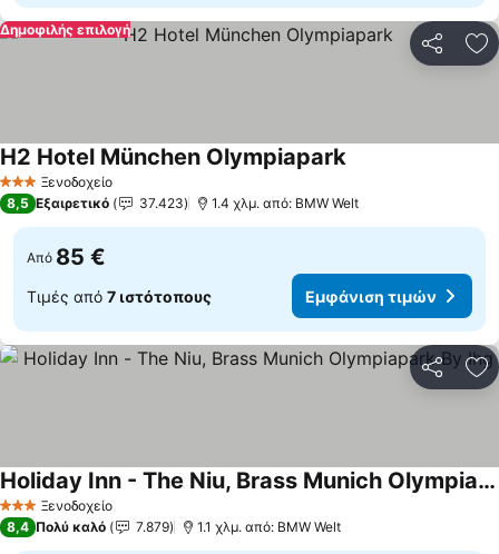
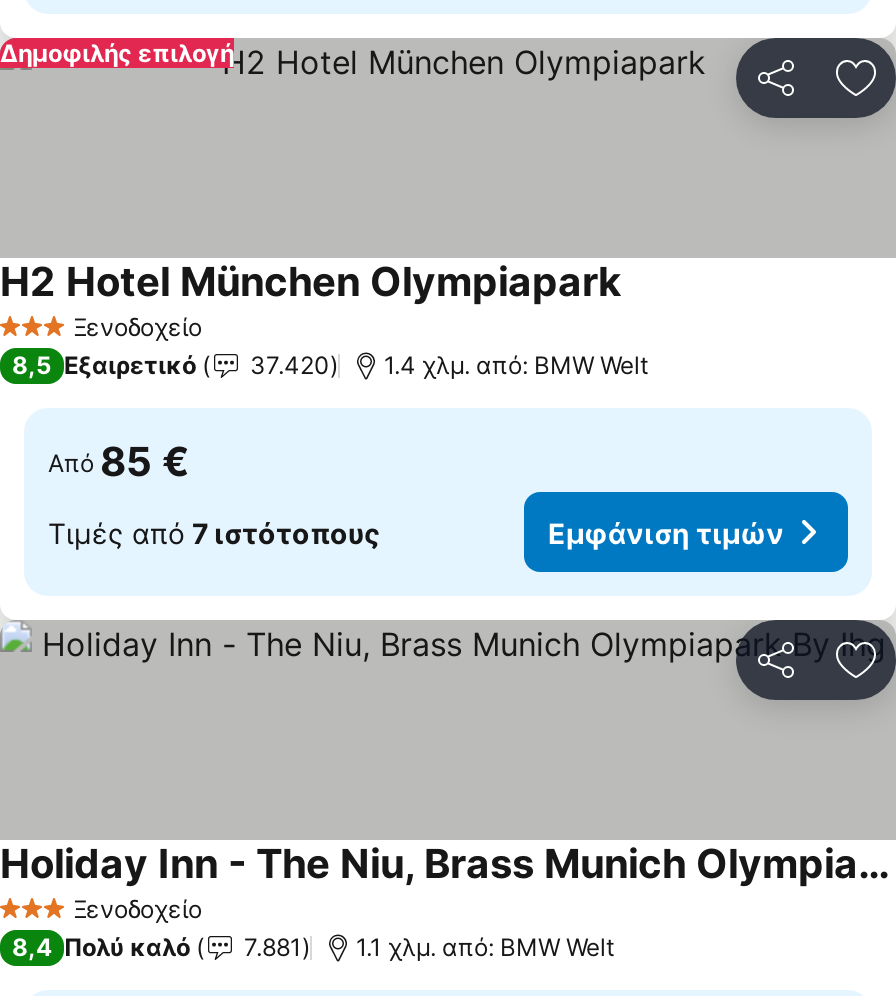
[139,195,184,211] 37.423 -> [250,350,330,380] 37.420
[136,518,169,535] 7.879 -> [244,932,302,962] 7.881

